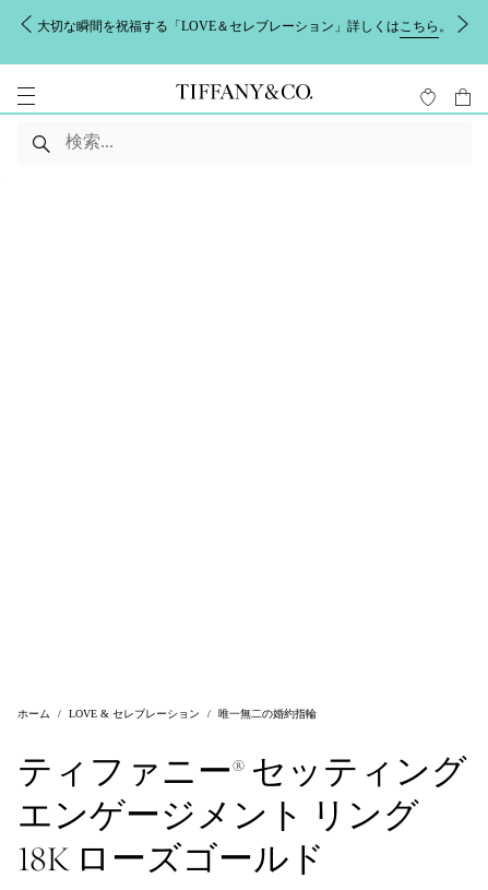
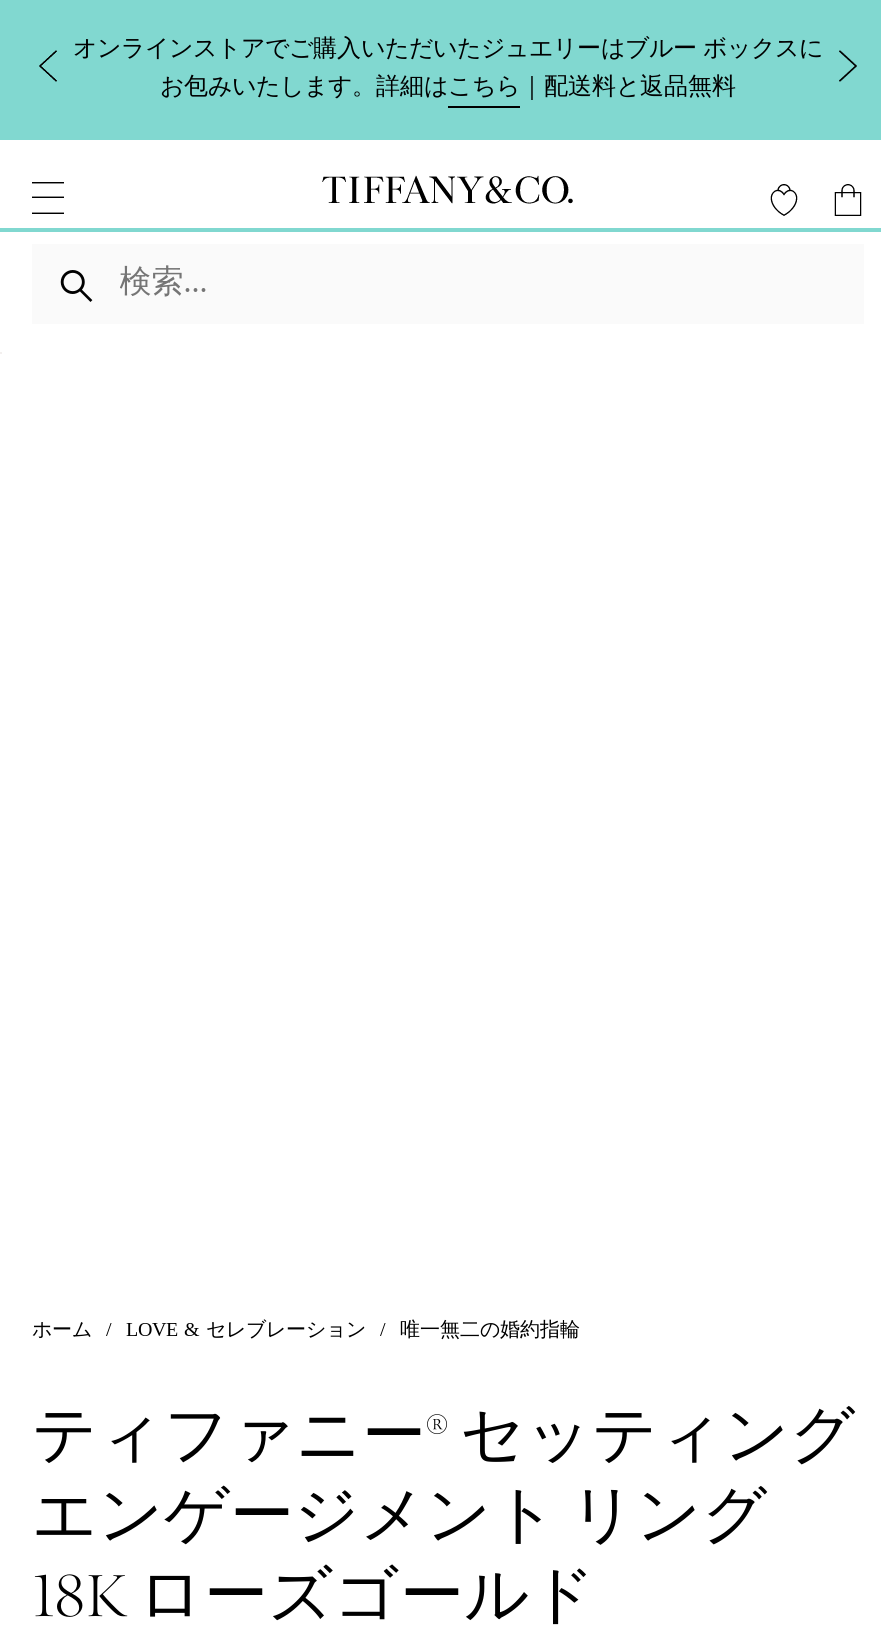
[37,18,452,33] 大切な瞬間を祝福する「LOVE＆セレブレーション」詳しくはこちら。 -> [73,34,823,100] オンラインストアでご購入いただいたジュエリーはブルー ボックスに | お包みいたします。詳細はこちら｜配送料と返品無料

